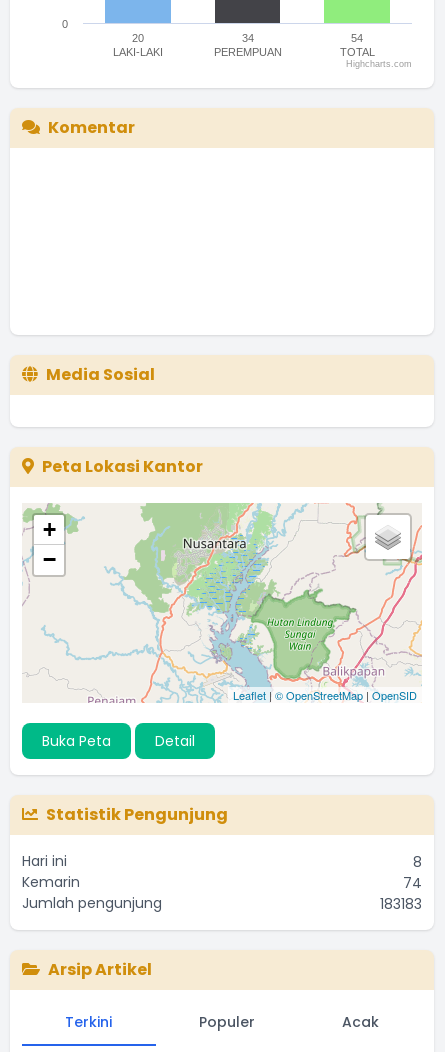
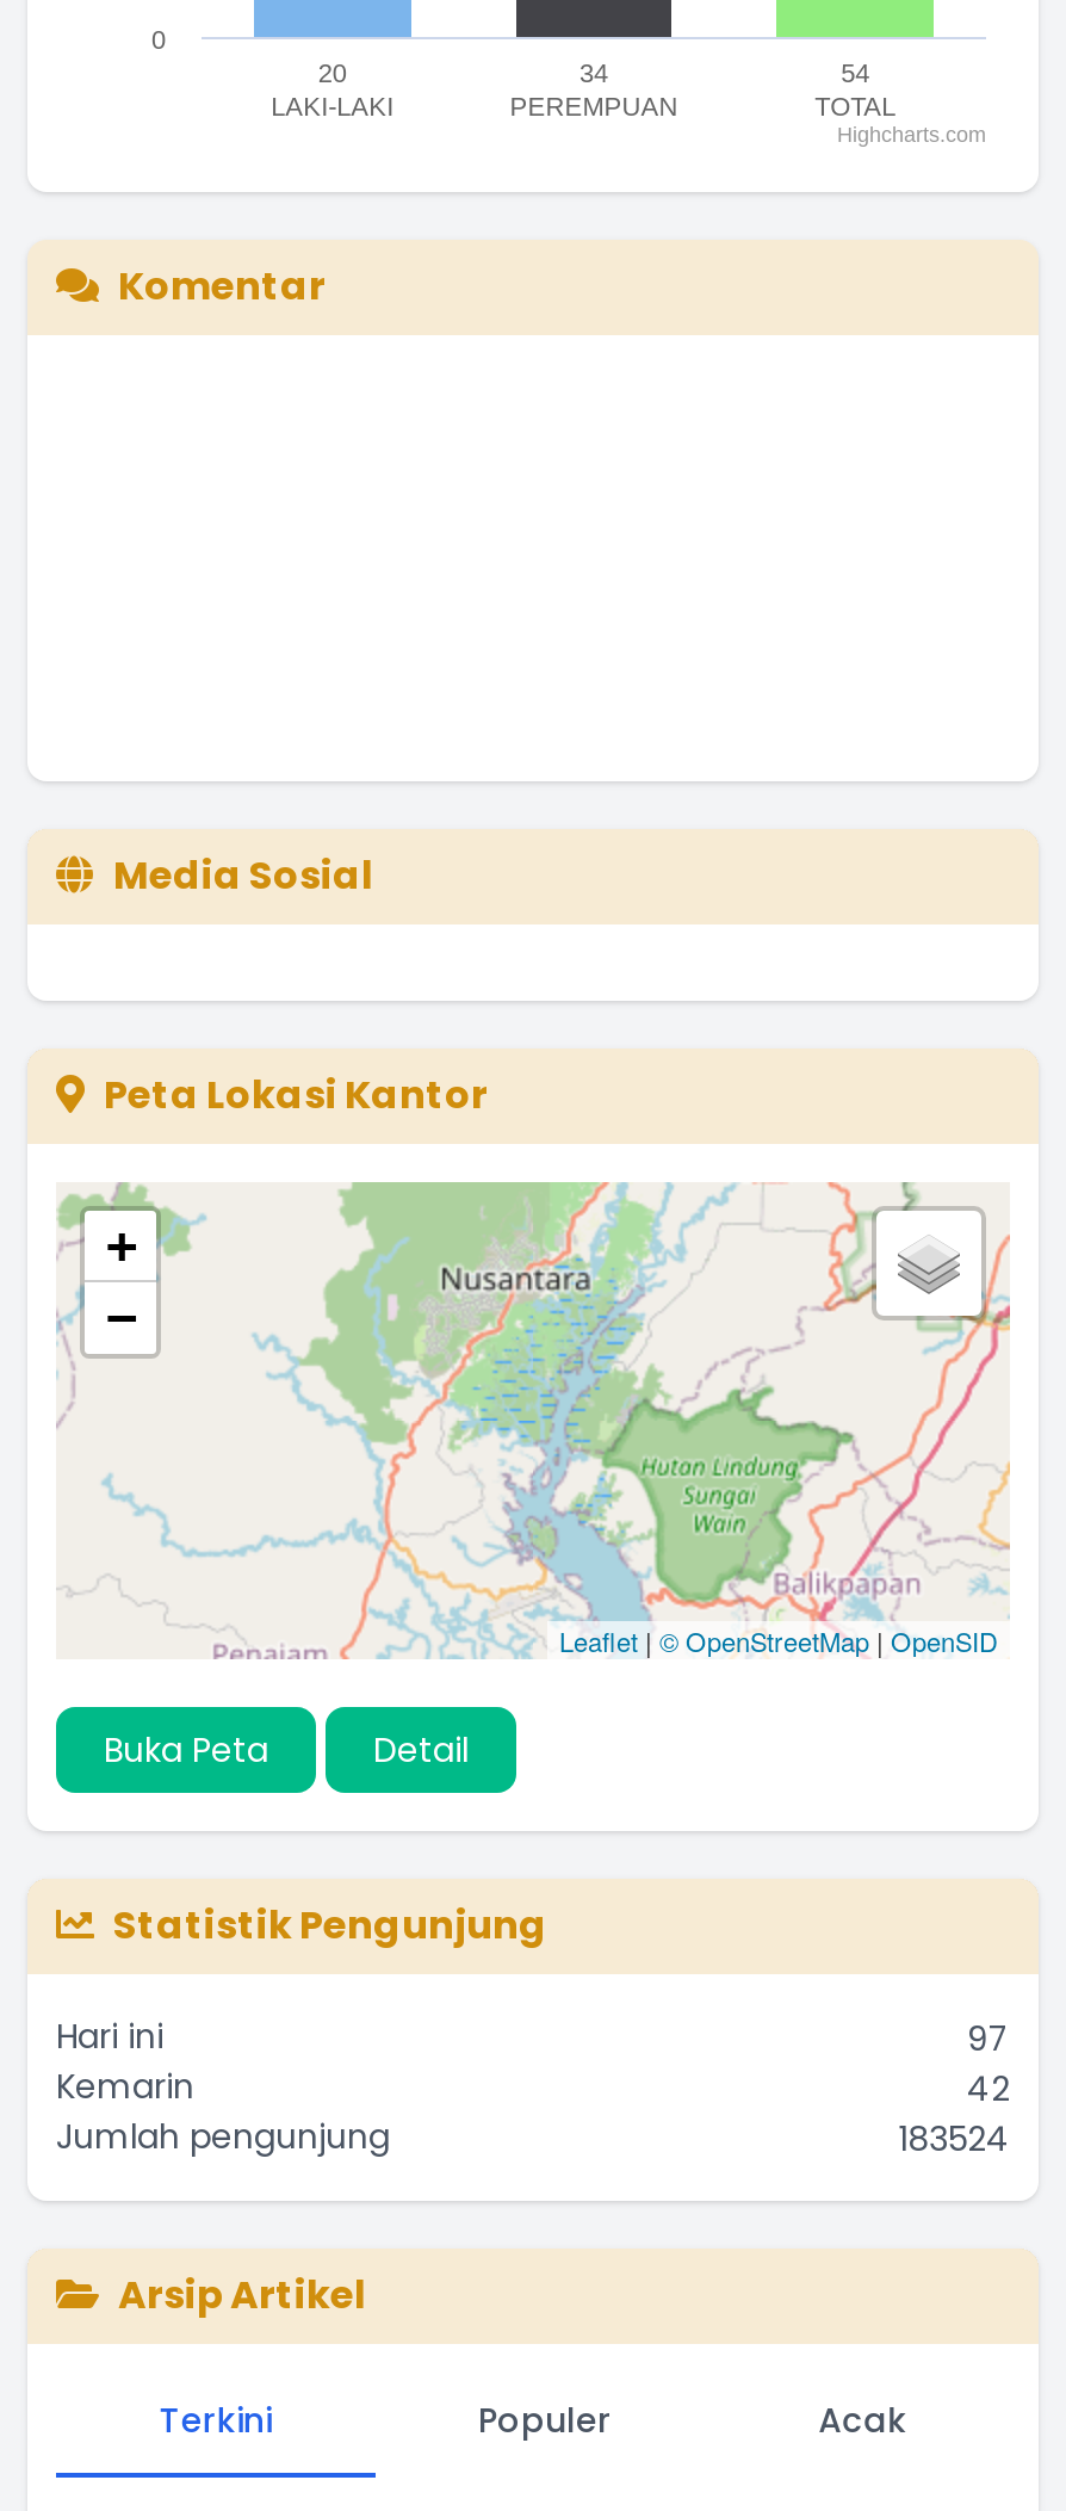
[413,852,422,872] 8 -> [967,2015,1010,2063] 97
[403,873,422,893] 74 -> [967,2065,1010,2113] 42
[380,894,422,914] 183183 -> [898,2115,1010,2163] 183524

